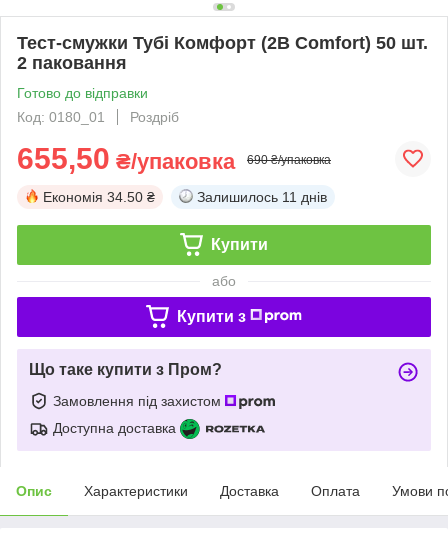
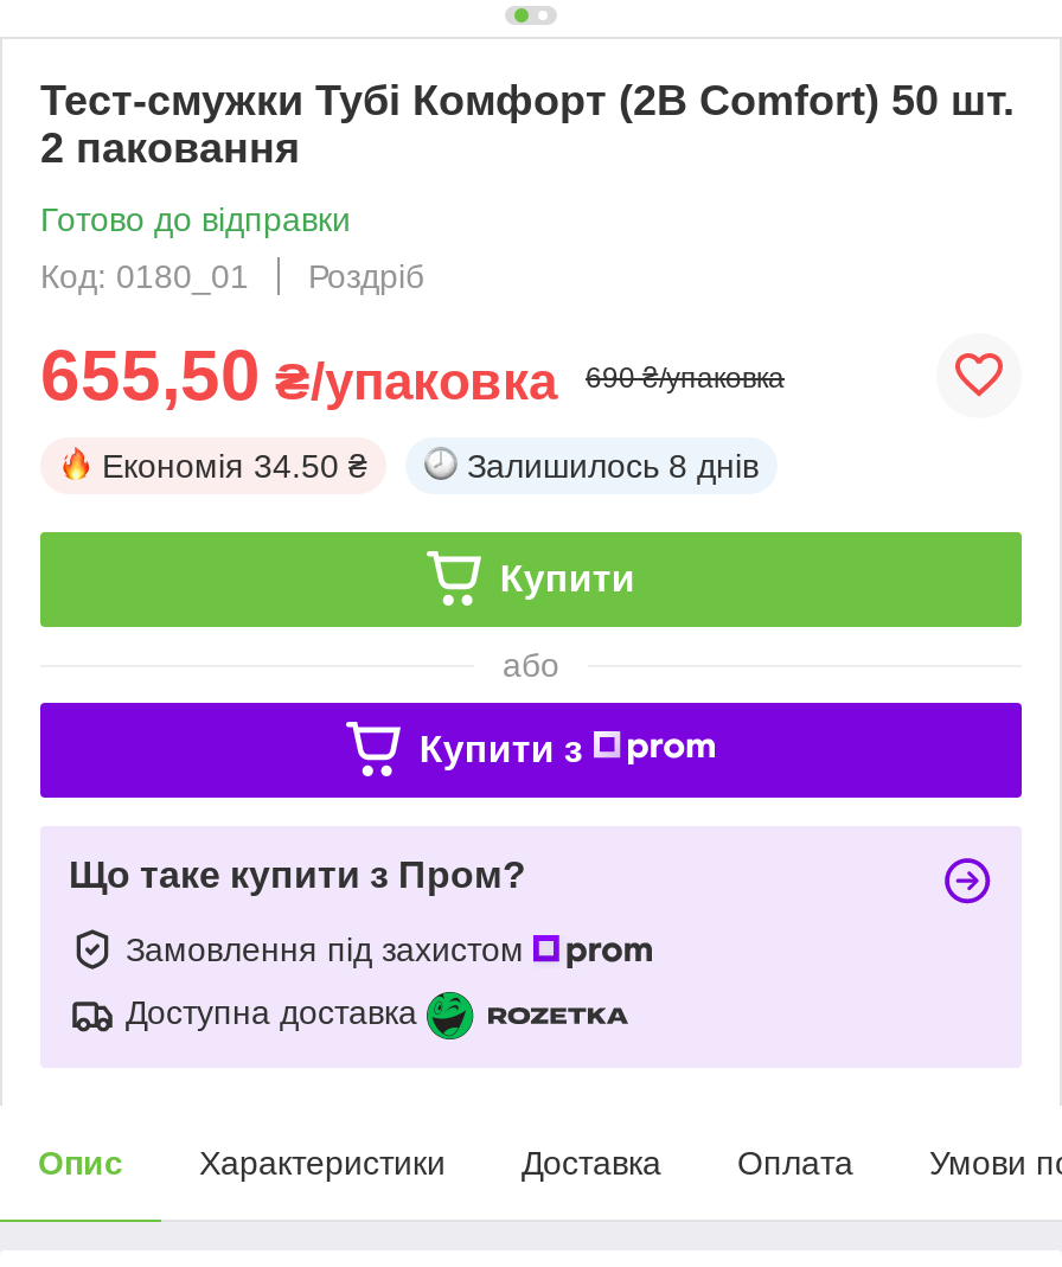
[197,189,327,205] Залишилось 11 днів -> [467,446,759,484] Залишилось 8 днів

